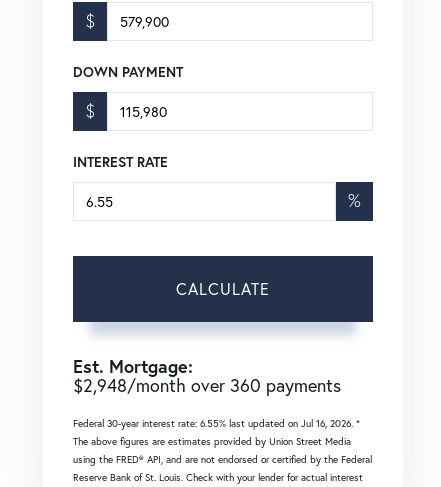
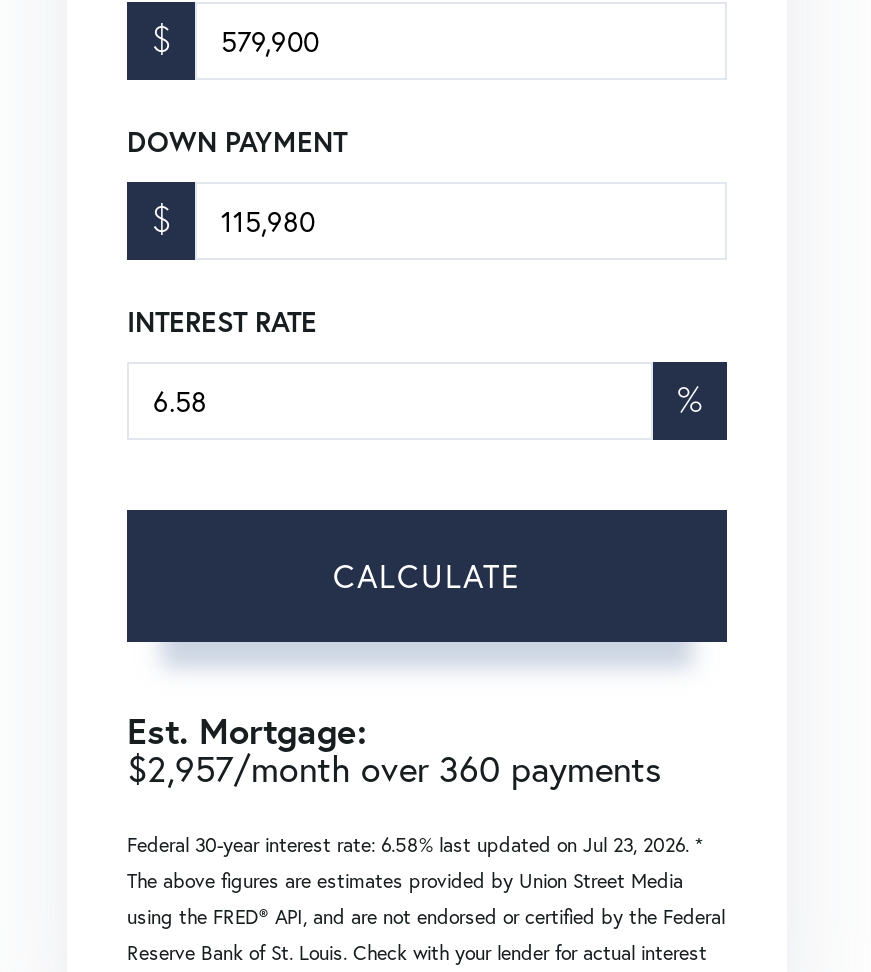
[73,373,341,397] $2,948/month over 360 payments -> [127,745,661,793] $2,957/month over 360 payments
[73,417,360,430] Federal 30-year interest rate: 6.55% last updated on Jul 16, 2026. * -> [127,833,703,859] Federal 30-year interest rate: 6.58% last updated on Jul 23, 2026. *

